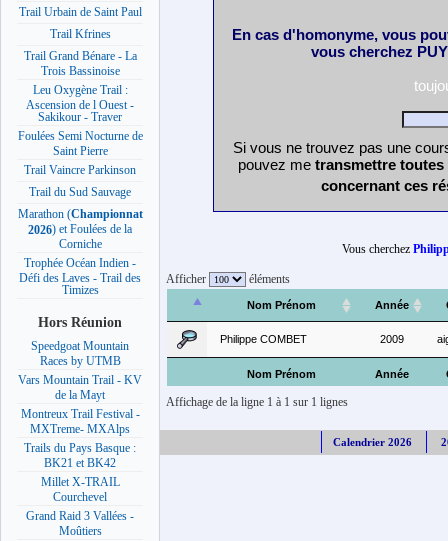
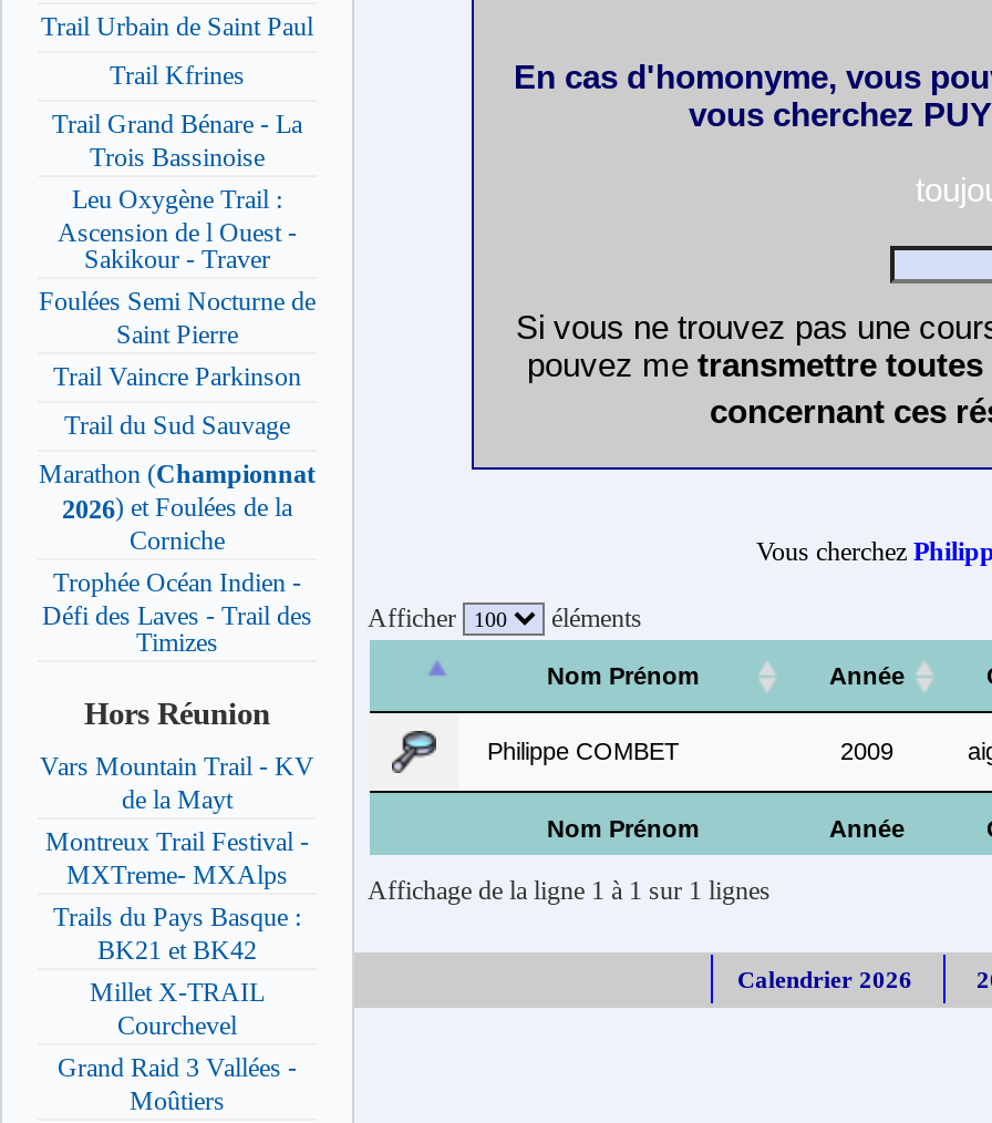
[31,339,129,366] Speedgoat Mountain | Races by UTMB -> none

